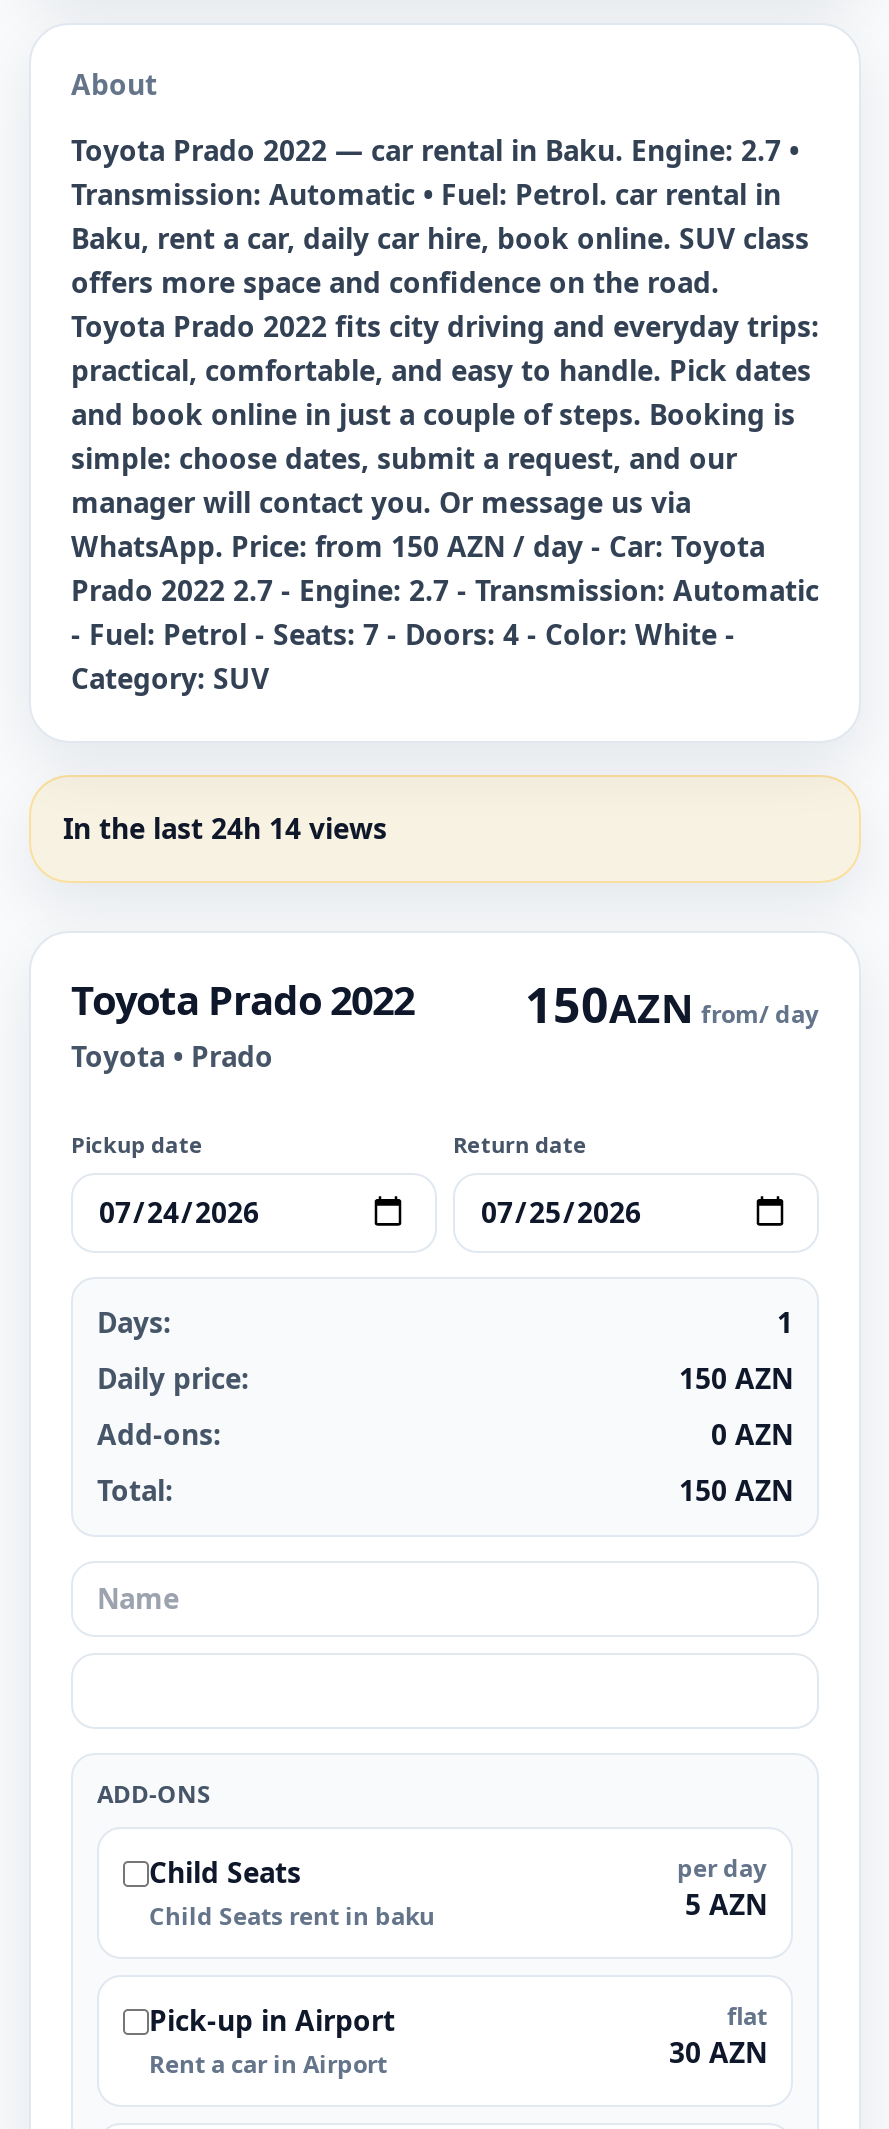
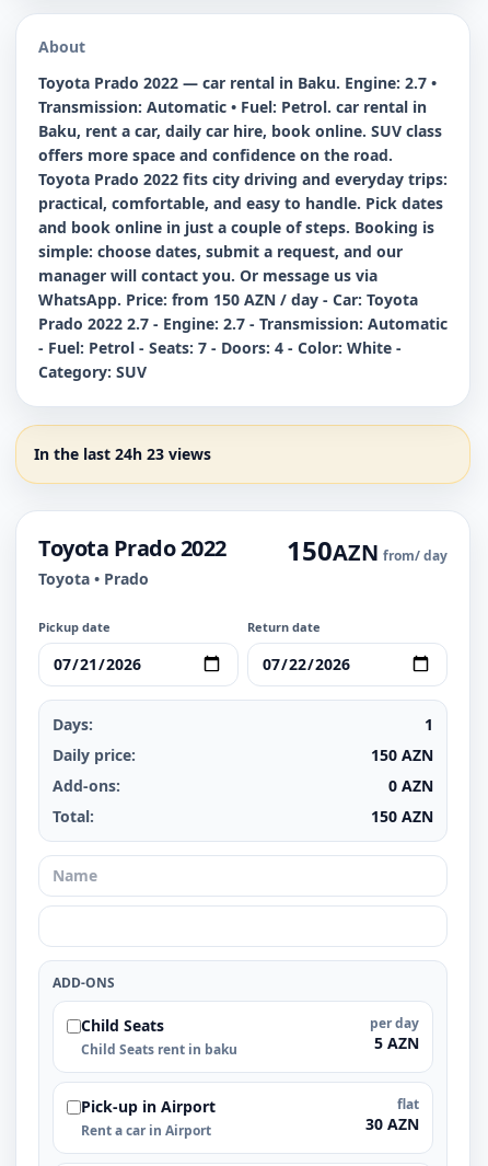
[63,808,387,846] In the last 24h 14 views -> [34,443,211,464] In the last 24h 23 views

